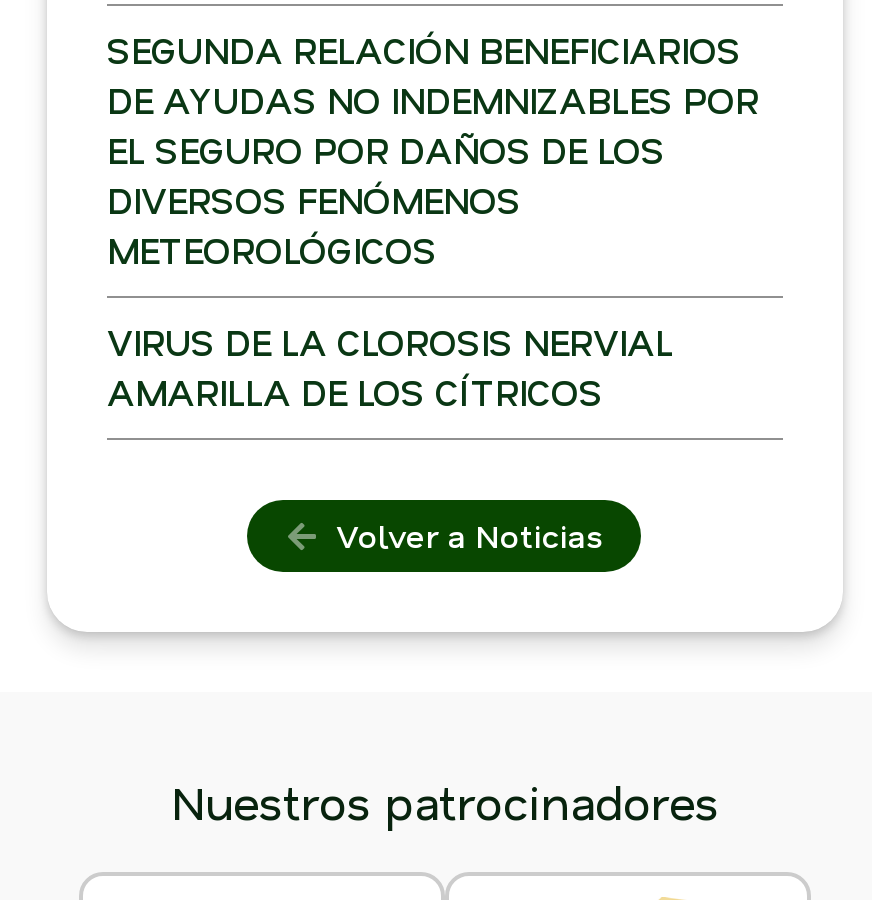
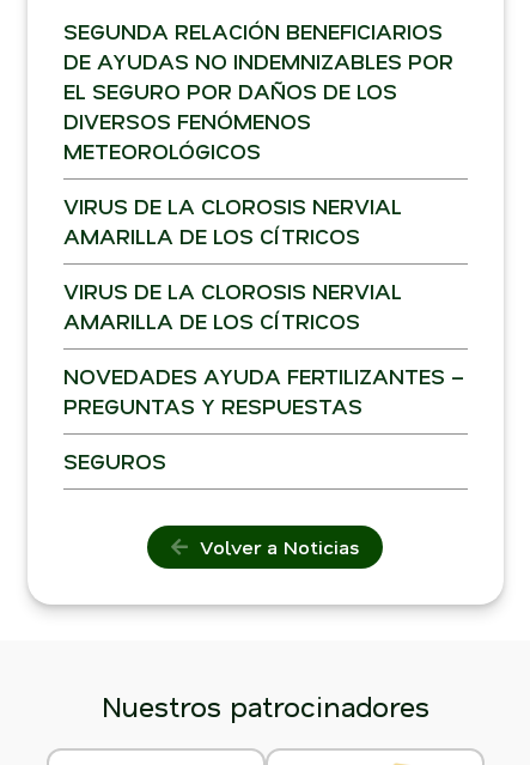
none -> [63,276,464,475] VIRUS DE LA CLOROSIS NERVIAL | AMARILLA DE LOS CÍTRICOS | NOVEDADES AYUDA FERTILIZANTES – | PREGUNTAS Y RESPUESTAS | SEGUROS

